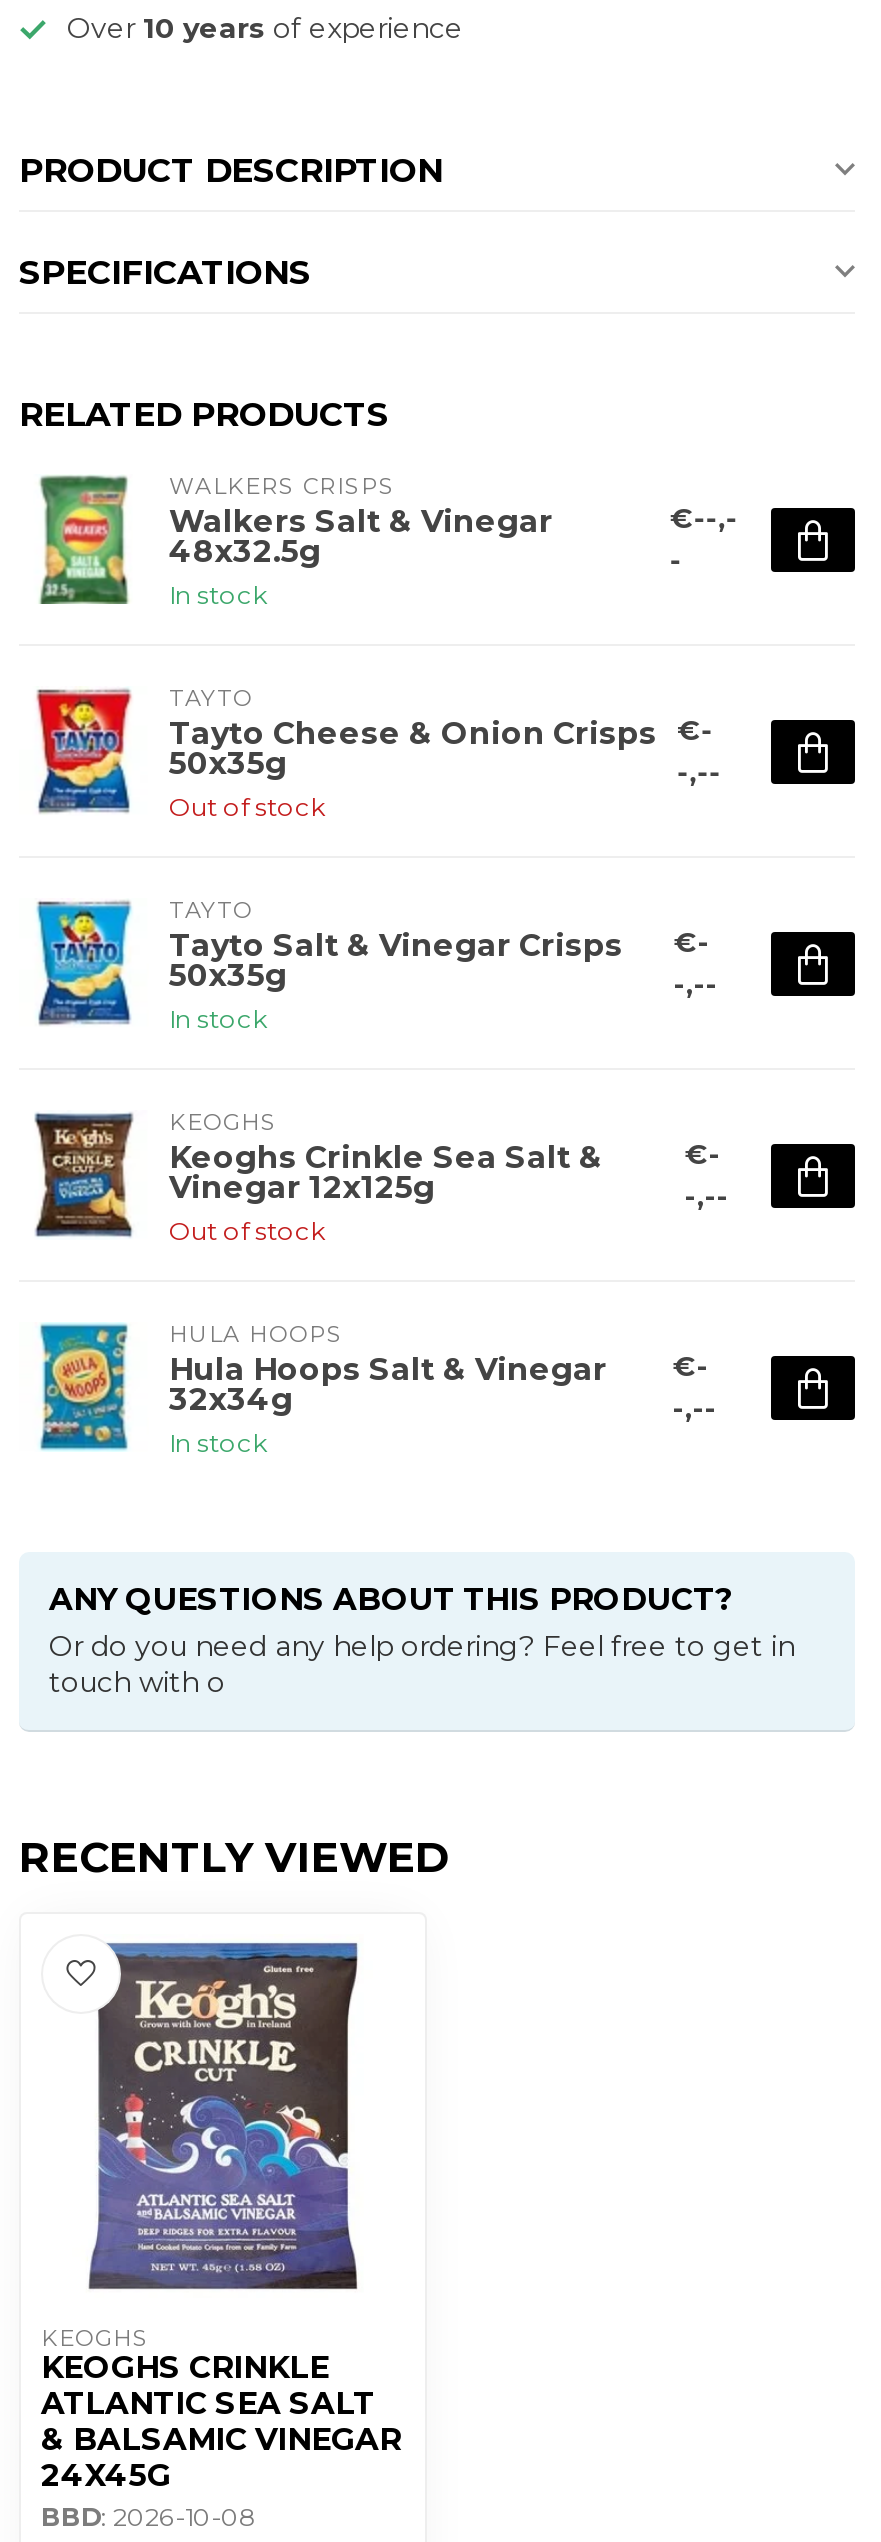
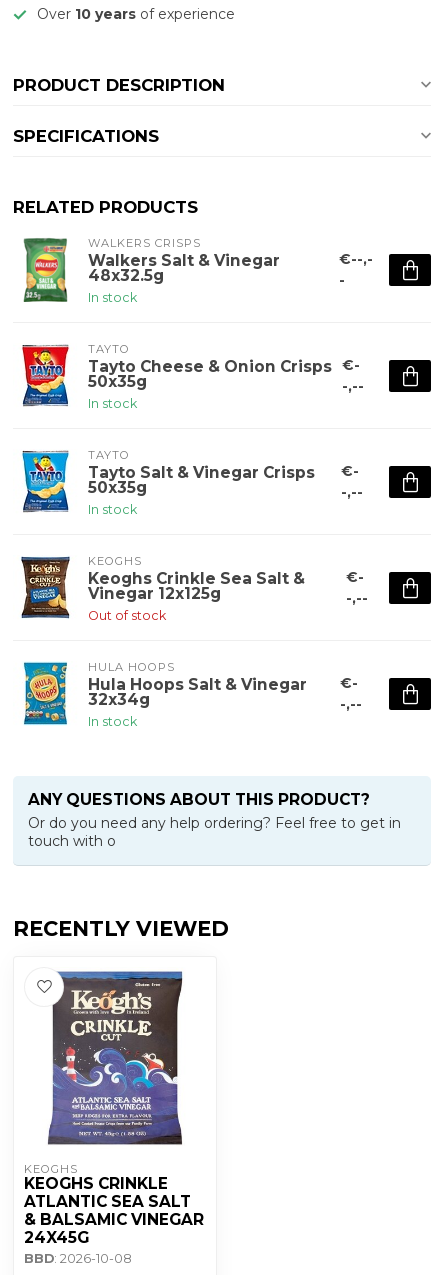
[169,792,325,822] Out of stock -> [88,396,137,411] In stock

